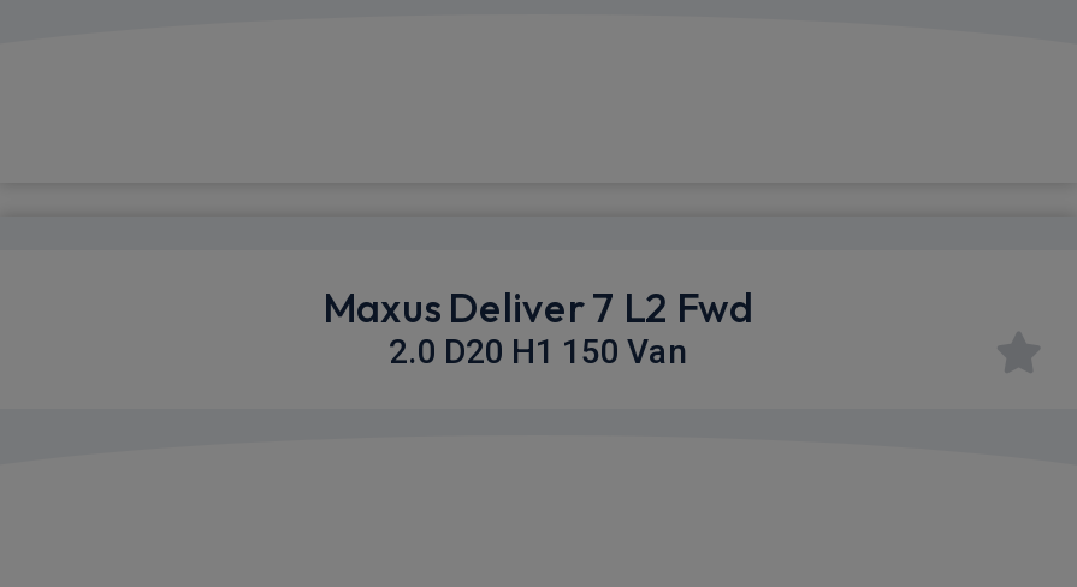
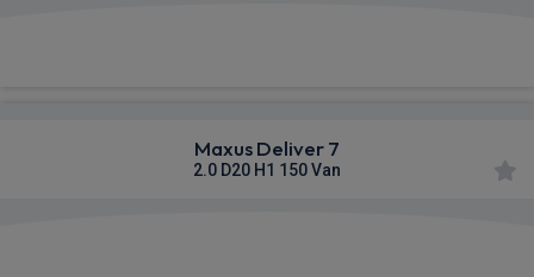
[322,282,753,333] Maxus Deliver 7 L2 Fwd -> [194,136,340,161] Maxus Deliver 7

